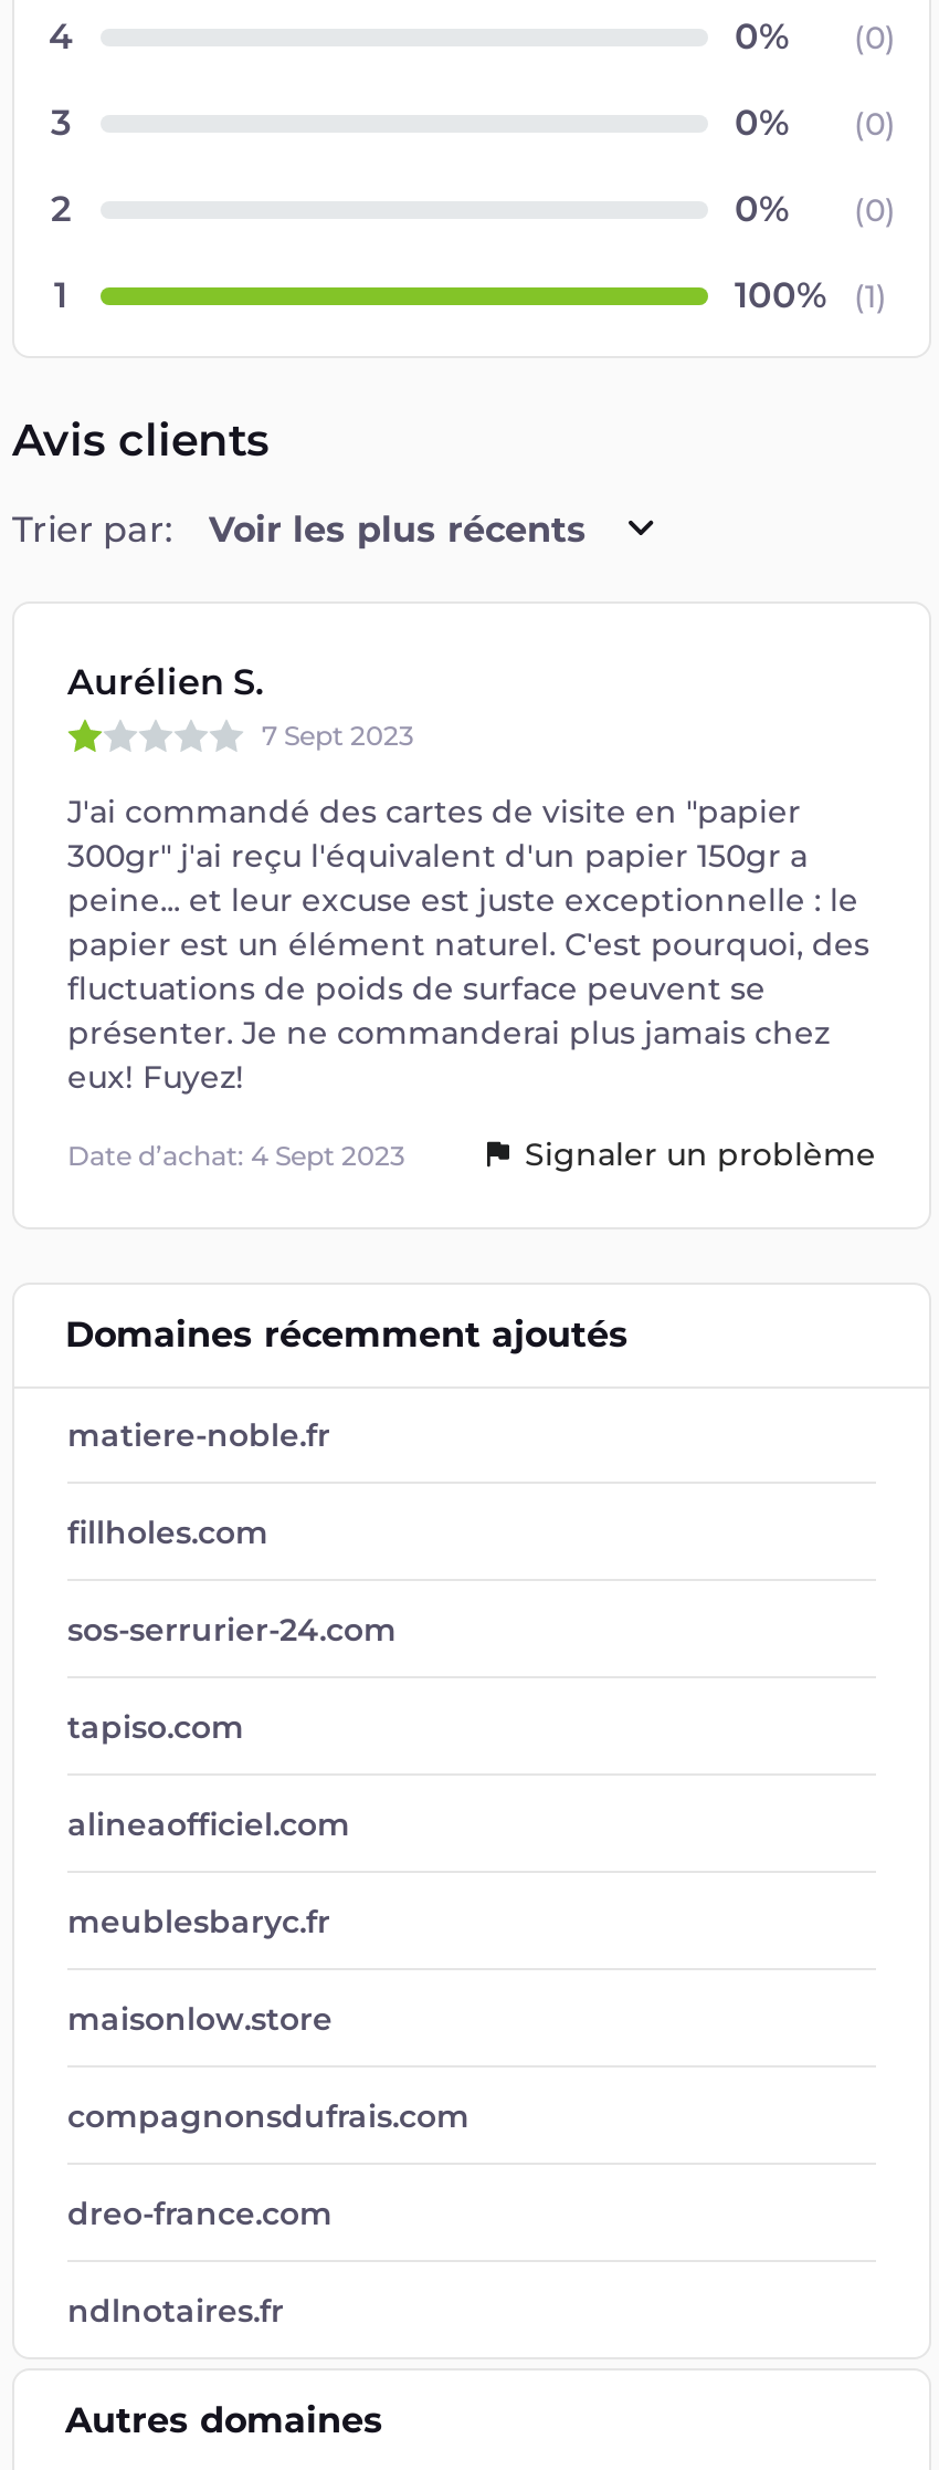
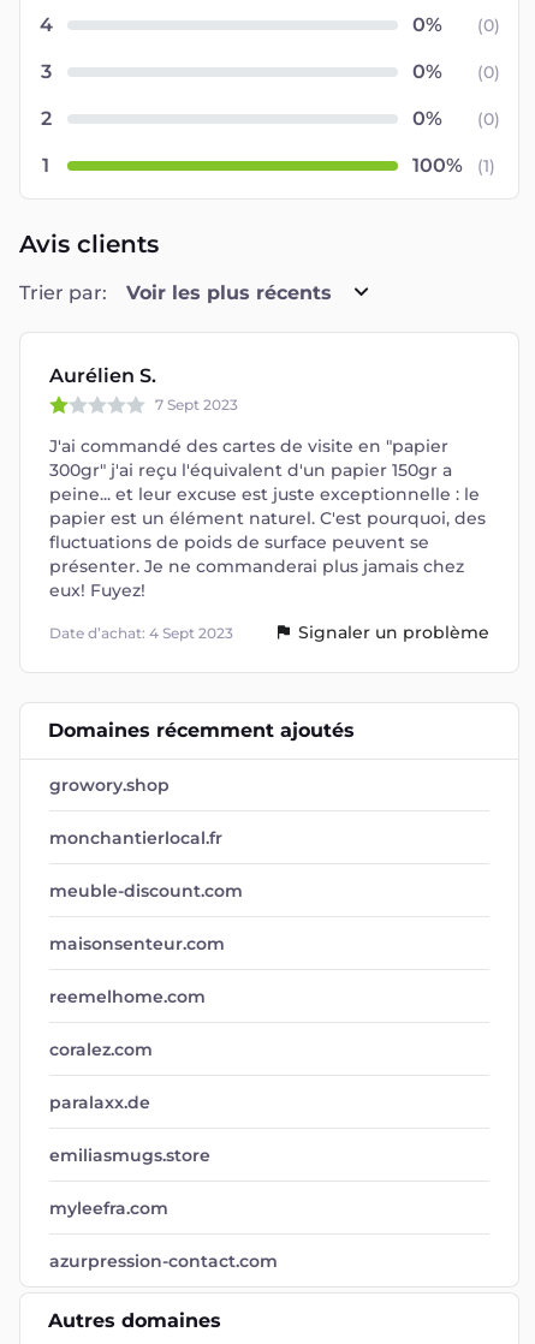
[67,1415,330,1455] matiere-noble.fr -> [49,774,170,796] growory.shop
[67,1513,268,1552] fillholes.com -> [49,827,222,849] monchantierlocal.fr
[67,1610,397,1650] sos-serrurier-24.com -> [49,880,243,902] meuble-discount.com
[67,1707,244,1747] tapiso.com -> [49,933,225,955] maisonsenteur.com
[67,1804,350,1844] alineaofficiel.com -> [49,986,206,1007] reemelhome.com
[67,1902,330,1942] meublesbaryc.fr -> [49,1039,153,1060] coralez.com
[67,1999,333,2039] maisonlow.store -> [49,1092,150,1113] paralaxx.de
[67,2096,469,2136] compagnonsdufrais.com -> [49,1144,210,1166] emiliasmugs.store
[67,2194,333,2233] dreo-france.com -> [49,1197,168,1219] myleefra.com
[67,2291,284,2331] ndlnotaires.fr -> [49,1250,278,1272] azurpression-contact.com

